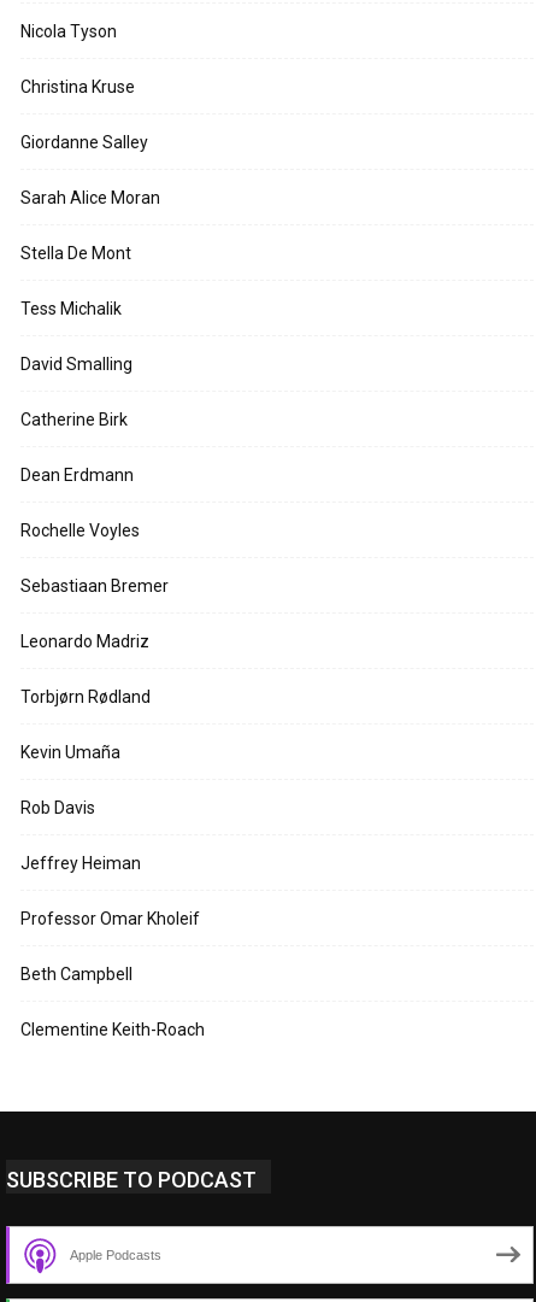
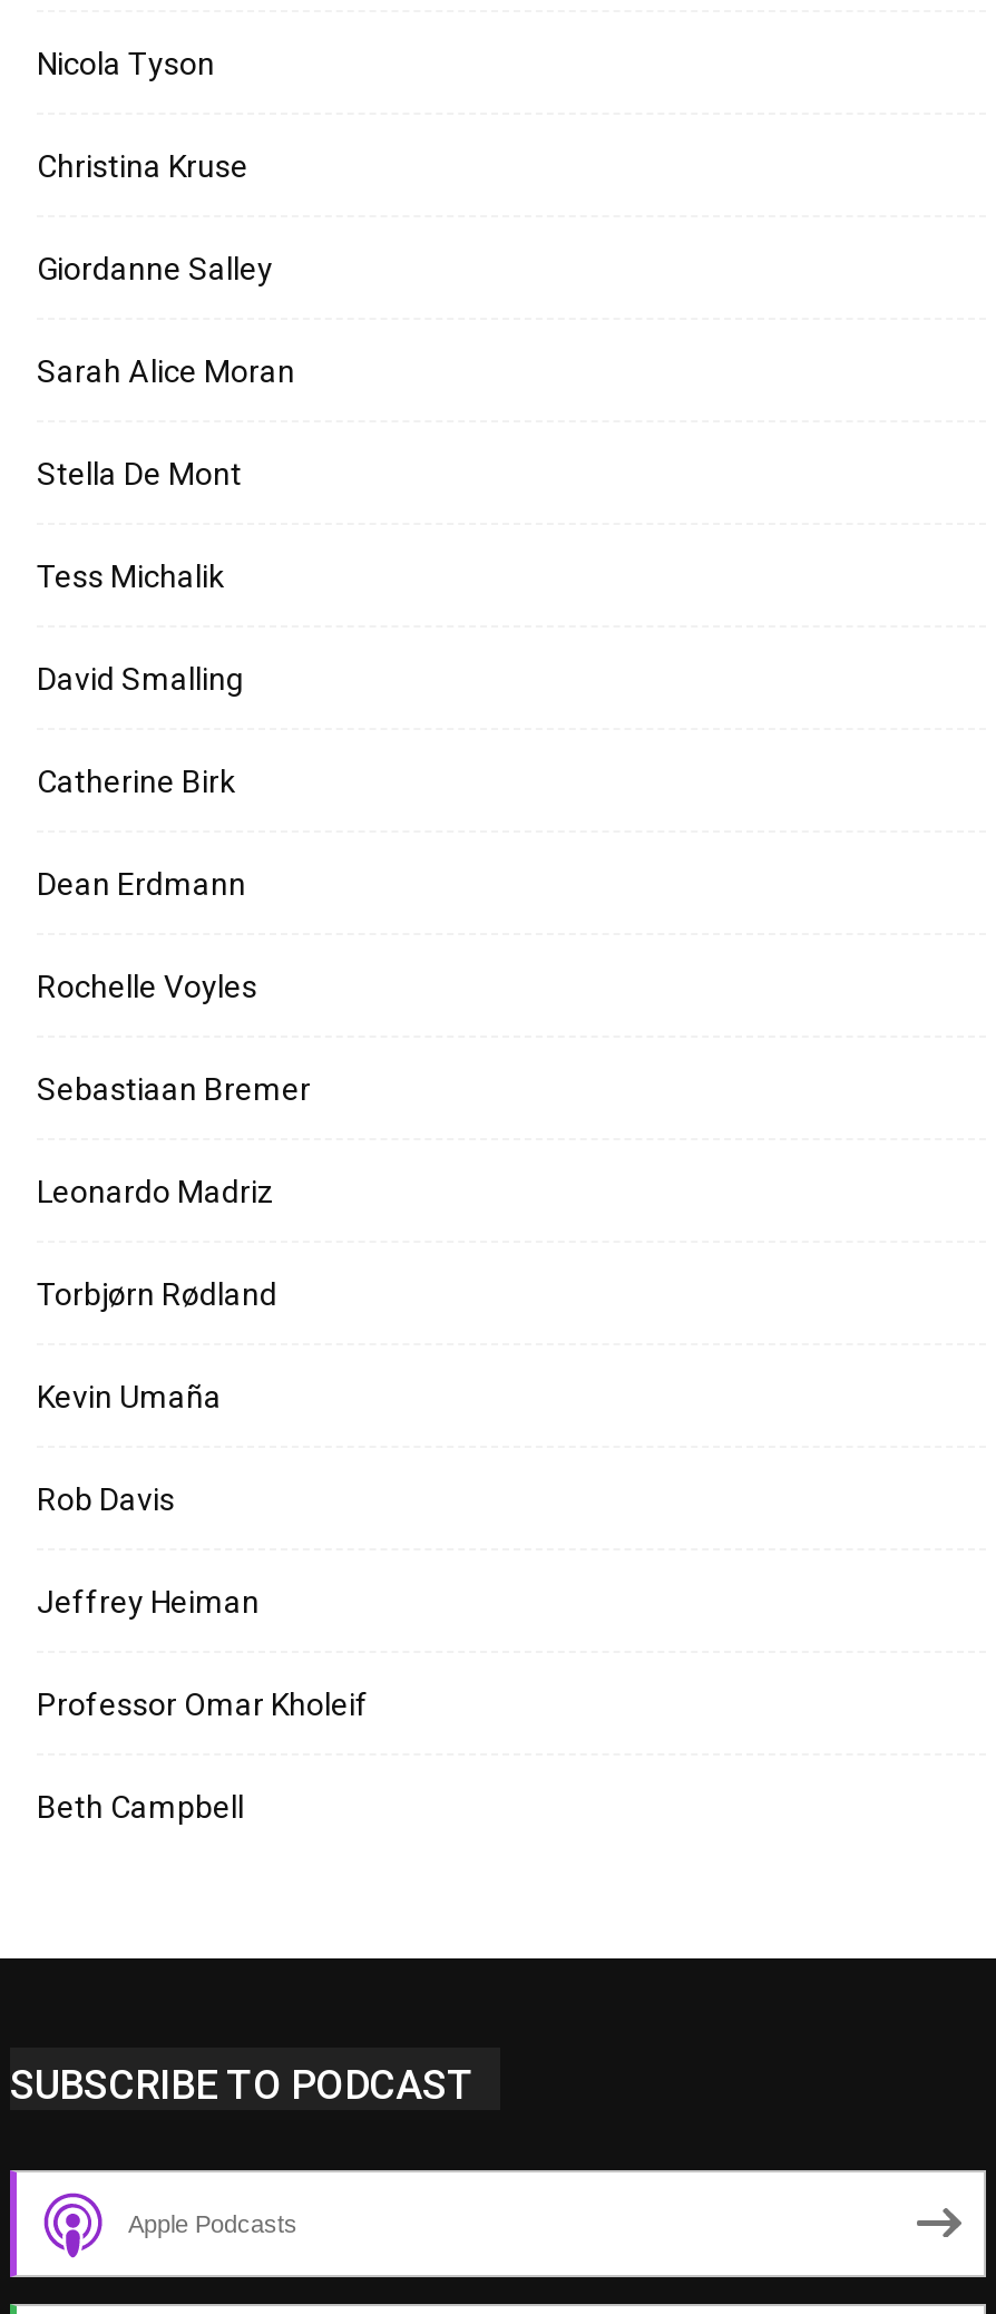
[20,1020,205,1039] Clementine Keith-Roach -> none

